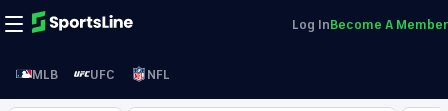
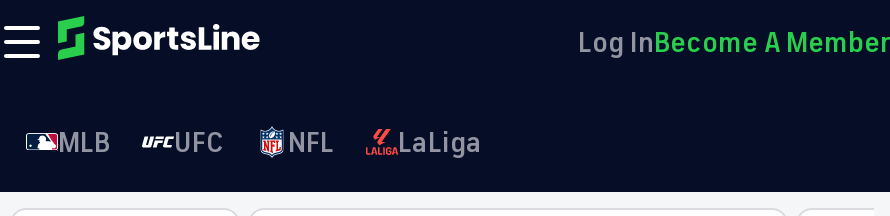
none -> [398,125,482,159] LaLiga

